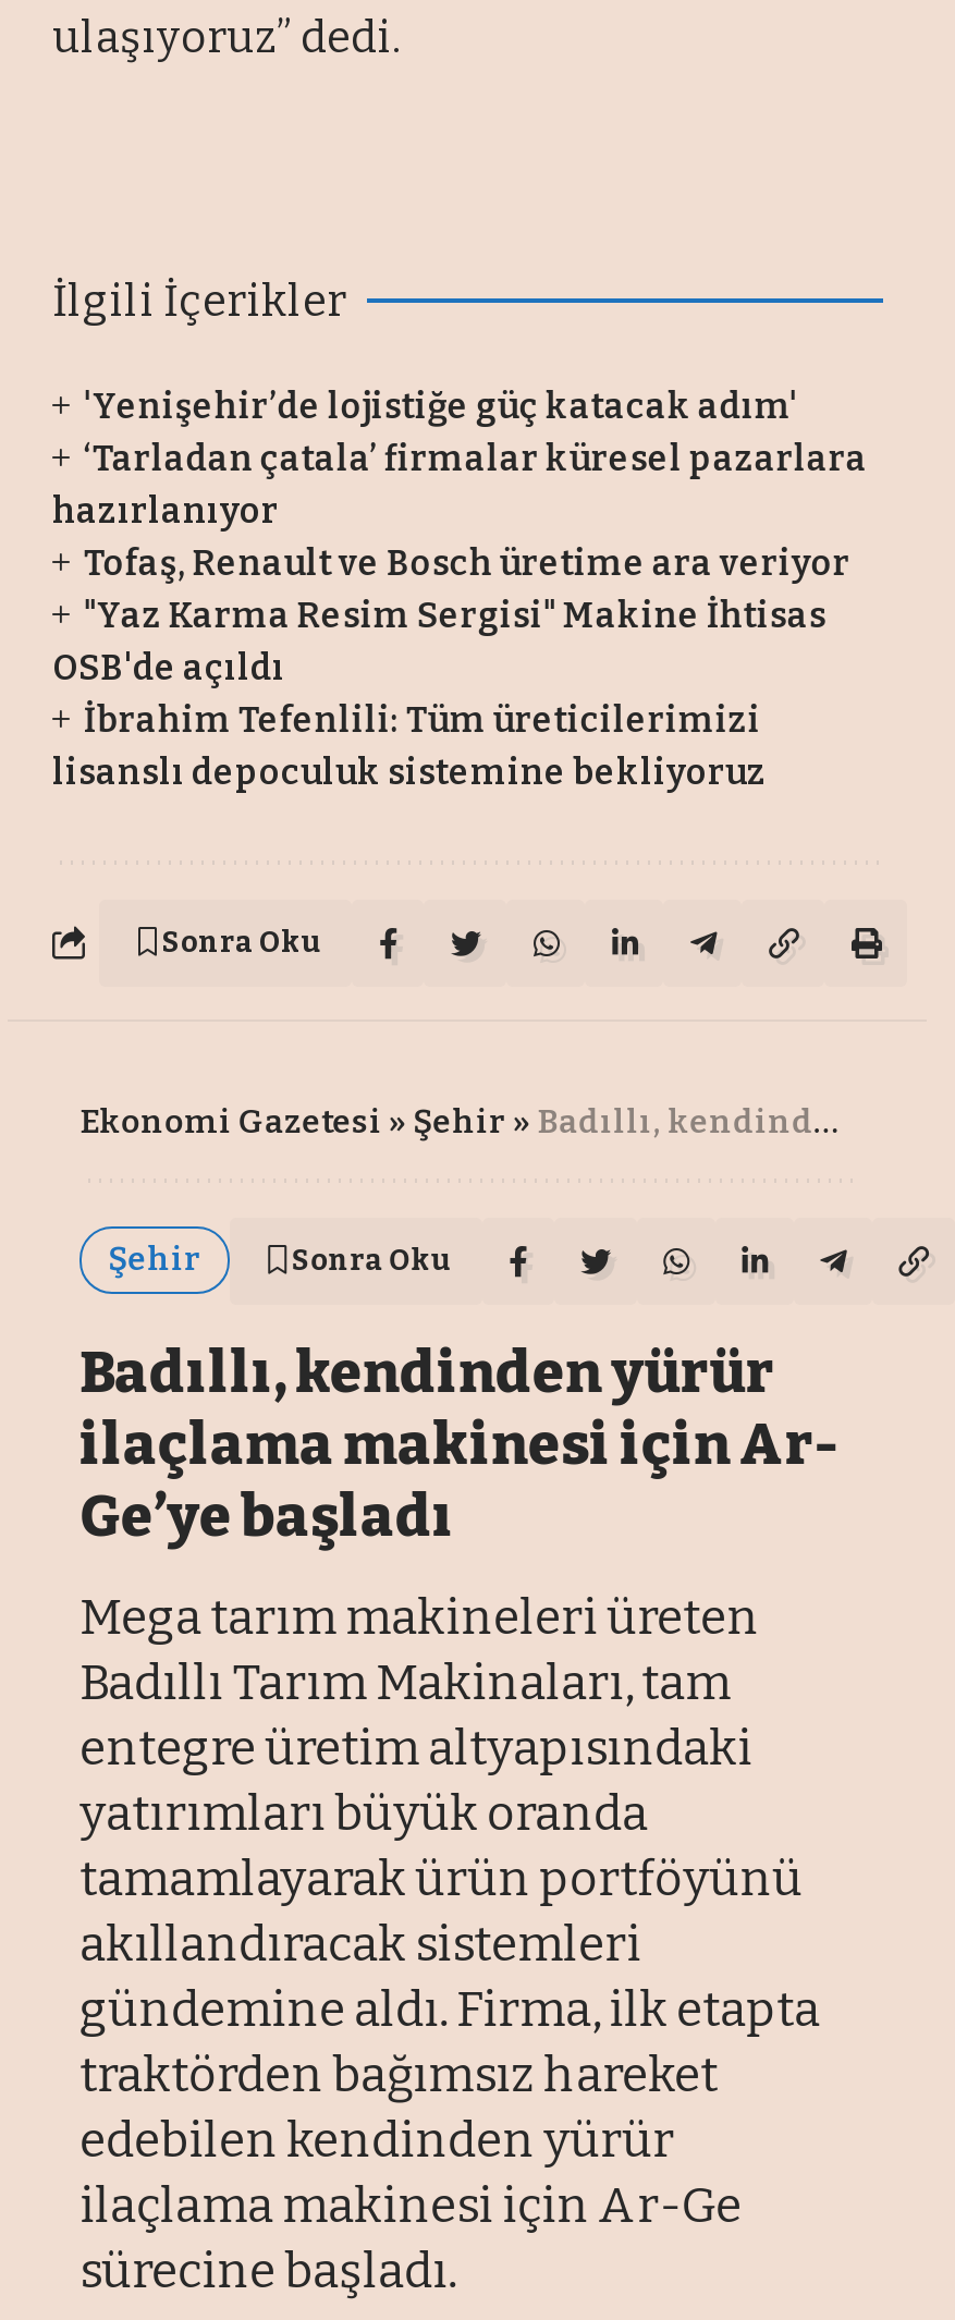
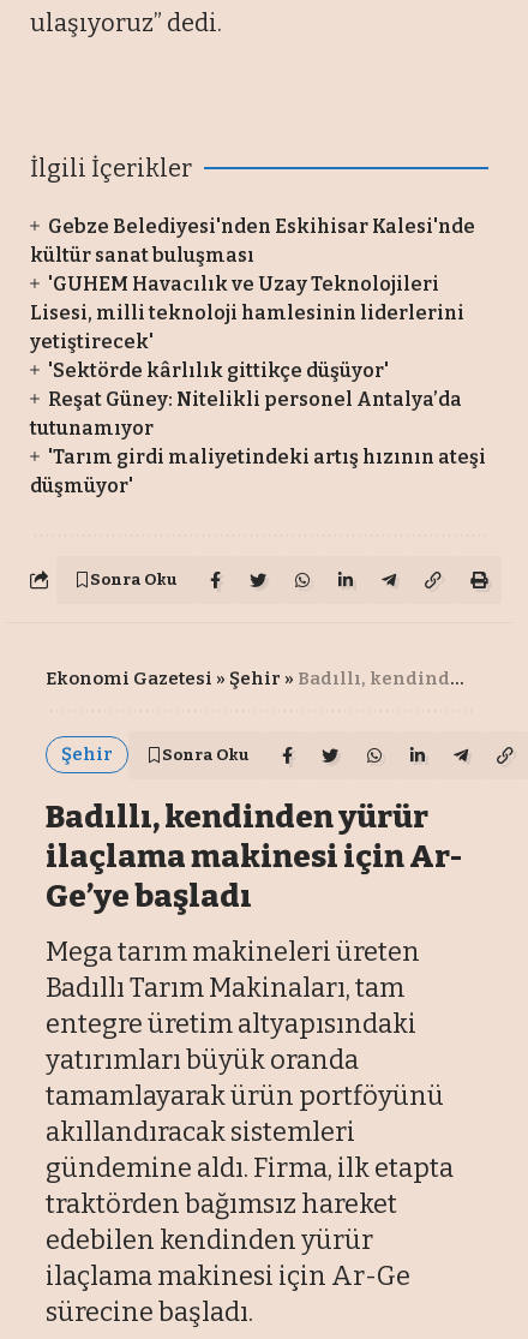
[52,384,867,792] 'Yenişehir’de lojistiğe güç katacak adım' | ‘Tarladan çatala’ firmalar küresel pazarlara | hazırlanıyor | Tofaş, Renault ve Bosch üretime ara veriyor | "Yaz Karma Resim Sergisi" Makine İhtisas | OSB'de açıldı | İbrahim Tefenlili: Tüm üreticilerimizi | lisanslı depoculuk sistemine bekliyoruz -> [30,214,486,497] Gebze Belediyesi'nden Eskihisar Kalesi'nde | kültür sanat buluşması | 'GUHEM Havacılık ve Uzay Teknolojileri | Lisesi, milli teknoloji hamlesinin liderlerini | yetiştirecek' | 'Sektörde kârlılık gittikçe düşüyor' | Reşat Güney: Nitelikli personel Antalya’da | tutunamıyor | 'Tarım girdi maliyetindeki artış hızının ateşi | düşmüyor'

